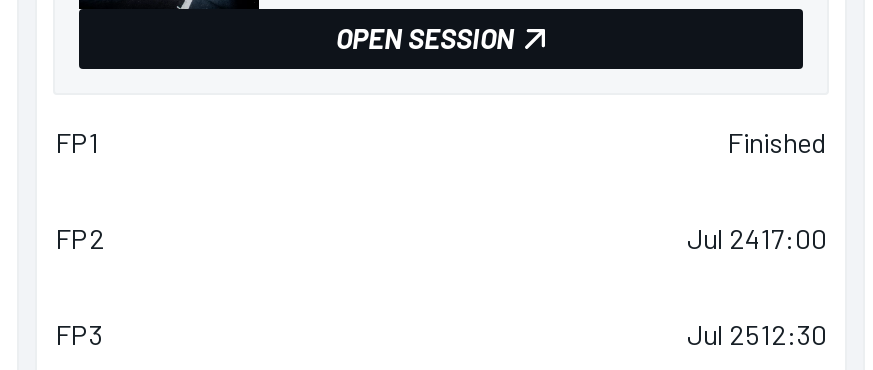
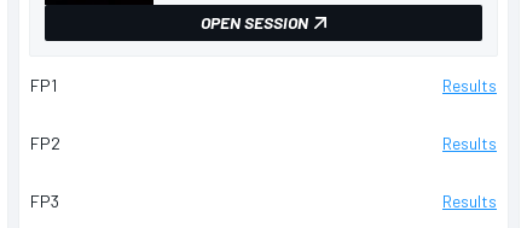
[727,124,827,158] Finished -> [442,75,497,95] Results
[687,220,827,254] Jul 2417:00 -> [442,133,497,153] Results
[687,316,827,350] Jul 2512:30 -> [442,190,497,211] Results

